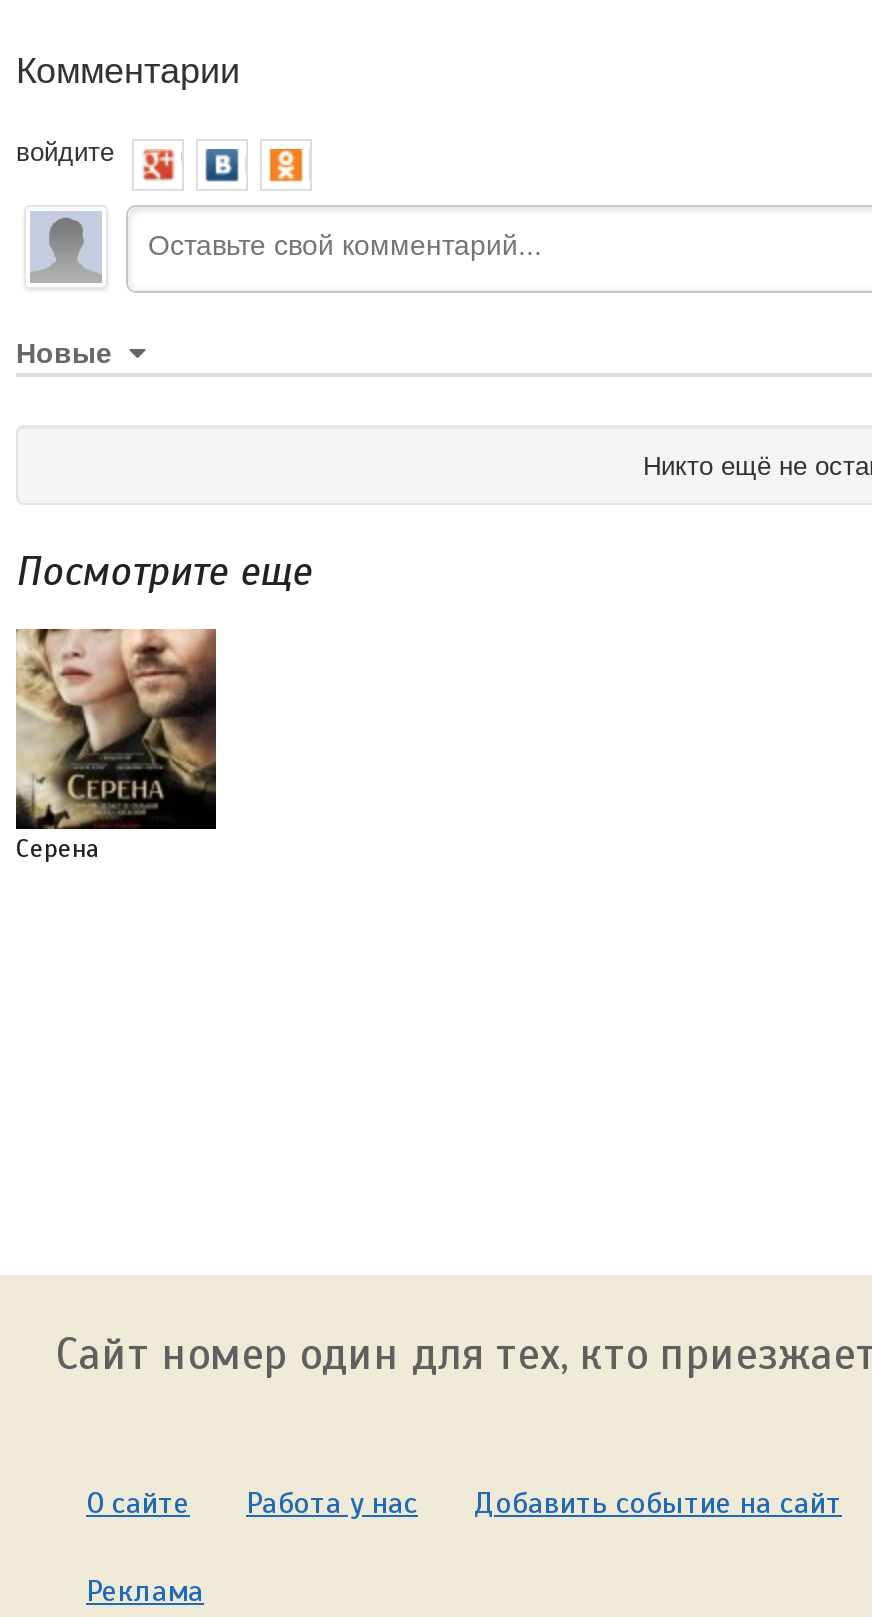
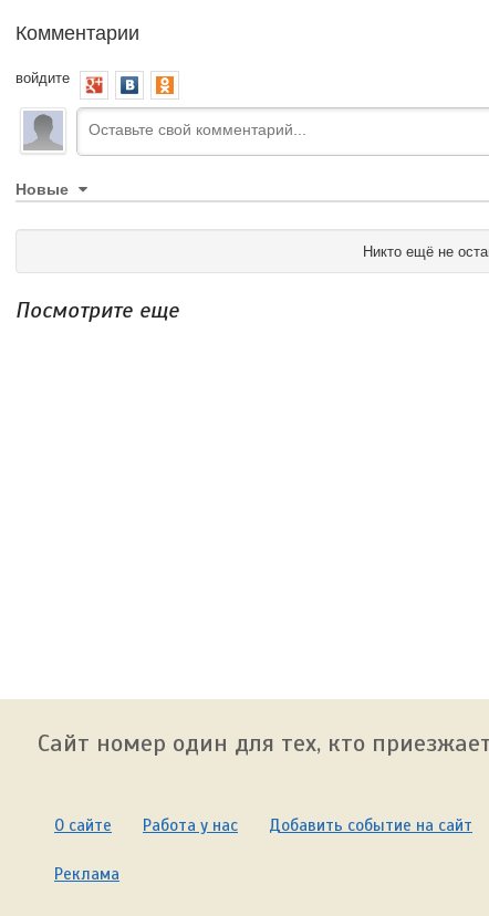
[14,627,218,864] [image] | Серена -> none

